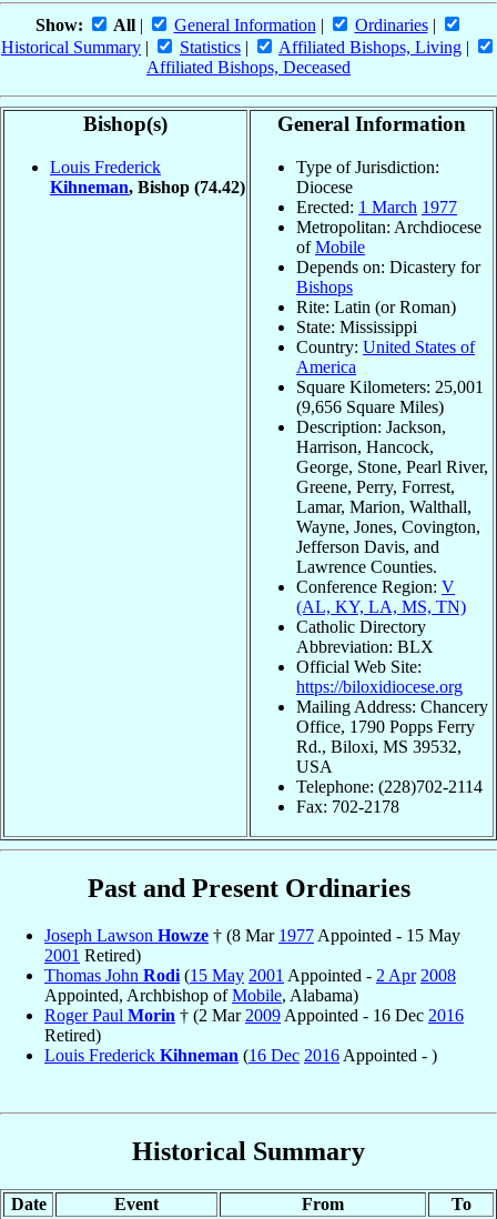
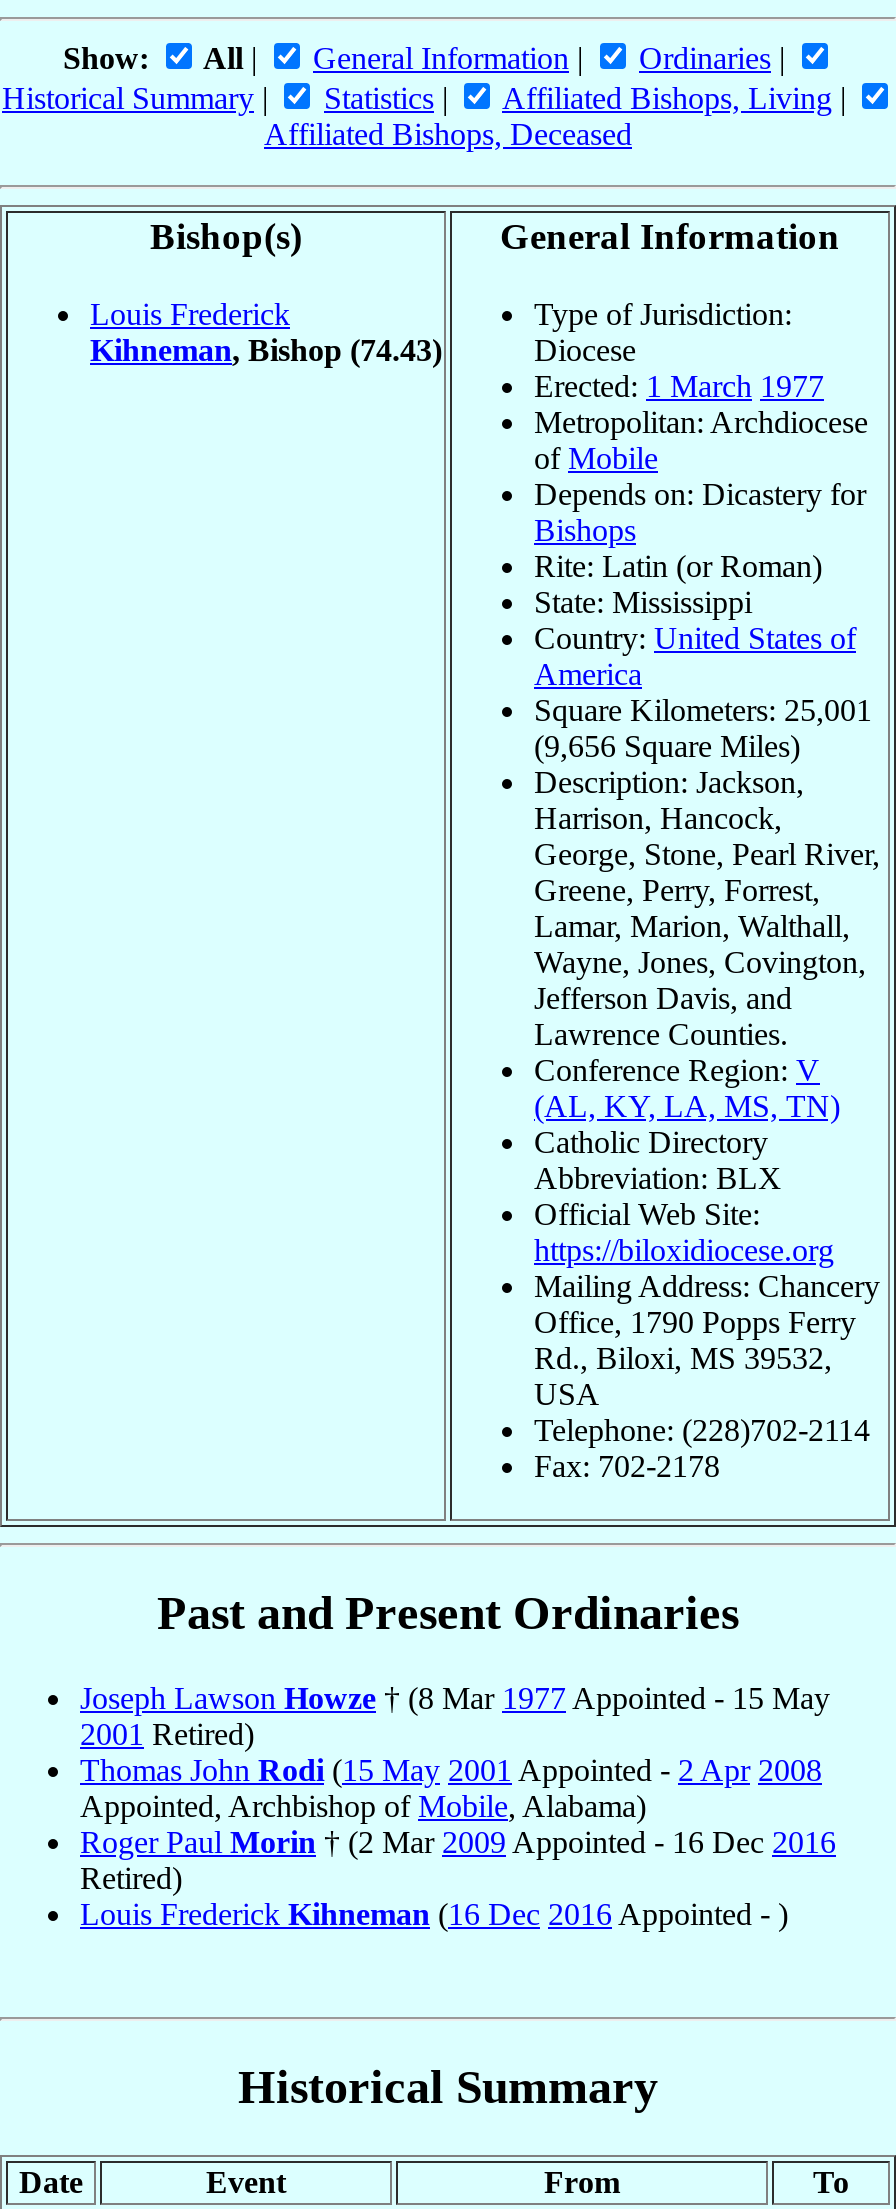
[50,178,245,196] Kihneman, Bishop (74.42) -> [90,333,442,367] Kihneman, Bishop (74.43)

